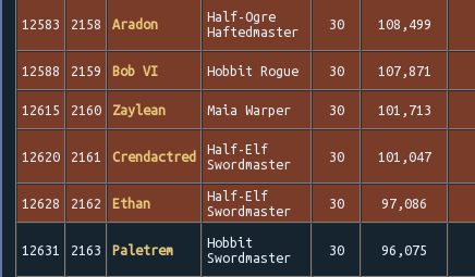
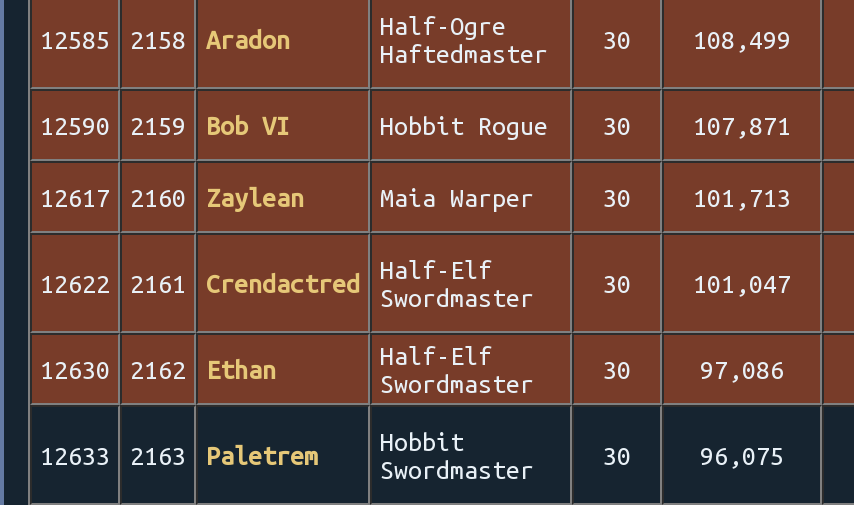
[22,16,158,32] 12583 2158 Aradon -> [40,25,290,53] 12585 2158 Aradon
[22,63,158,78] 12588 2159 Bob VI -> [40,111,290,139] 12590 2159 Bob VI
[22,102,166,117] 12615 2160 Zaylean -> [40,183,304,211] 12617 2160 Zaylean
[22,141,291,172] 12620 2161 Crendactred Half-Elf Swordmaster -> [40,255,534,311] 12622 2161 Crendactred Half-Elf Swordmaster
[22,196,150,211] 12628 2162 Ethan -> [40,355,276,383] 12630 2162 Ethan
[22,242,173,257] 12631 2163 Paletrem -> [40,441,318,469] 12633 2163 Paletrem

